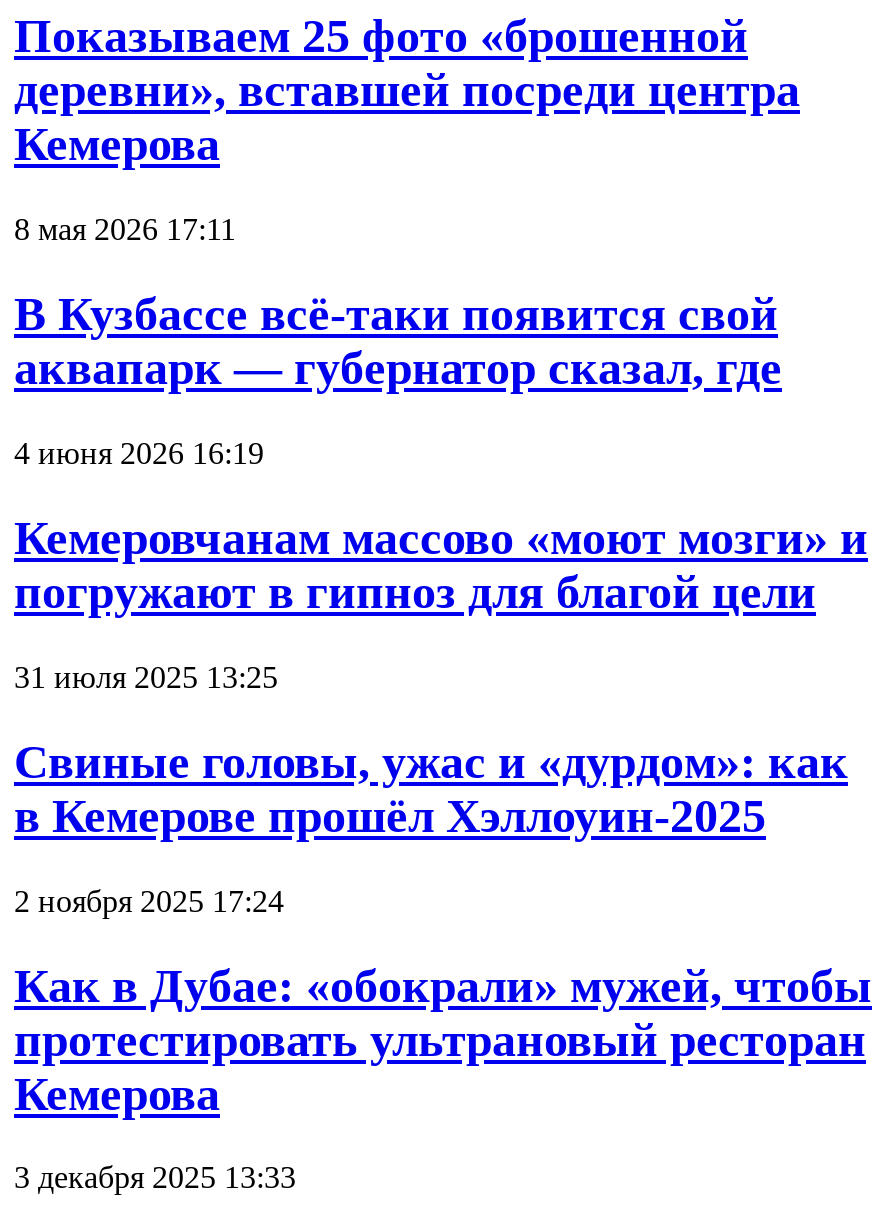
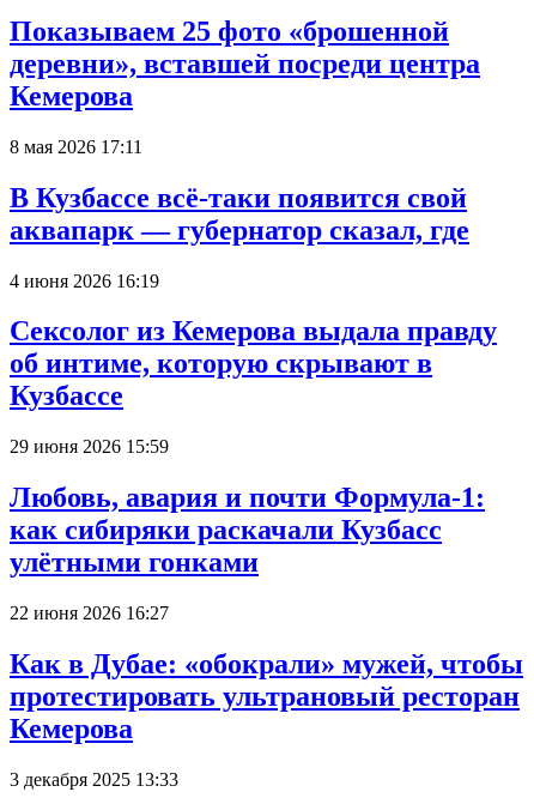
[14,512,868,618] Кемеровчанам массово «моют мозги» и | погружают в гипноз для благой цели -> [10,316,497,411] Сексолог из Кемерова выдала правду | об интиме, которую скрывают в | Кузбассе
[14,660,278,694] 31 июля 2025 13:25 -> [10,437,169,457] 29 июня 2026 15:59
[14,735,848,841] Свиные головы, ужас и «дурдом»: как | в Кемерове прошёл Хэллоуин-2025 -> [10,482,485,578] Любовь, авария и почти Формула-1: | как сибиряки раскачали Кузбасс | улётными гонками
[14,883,284,917] 2 ноября 2025 17:24 -> [10,603,169,623] 22 июня 2026 16:27

